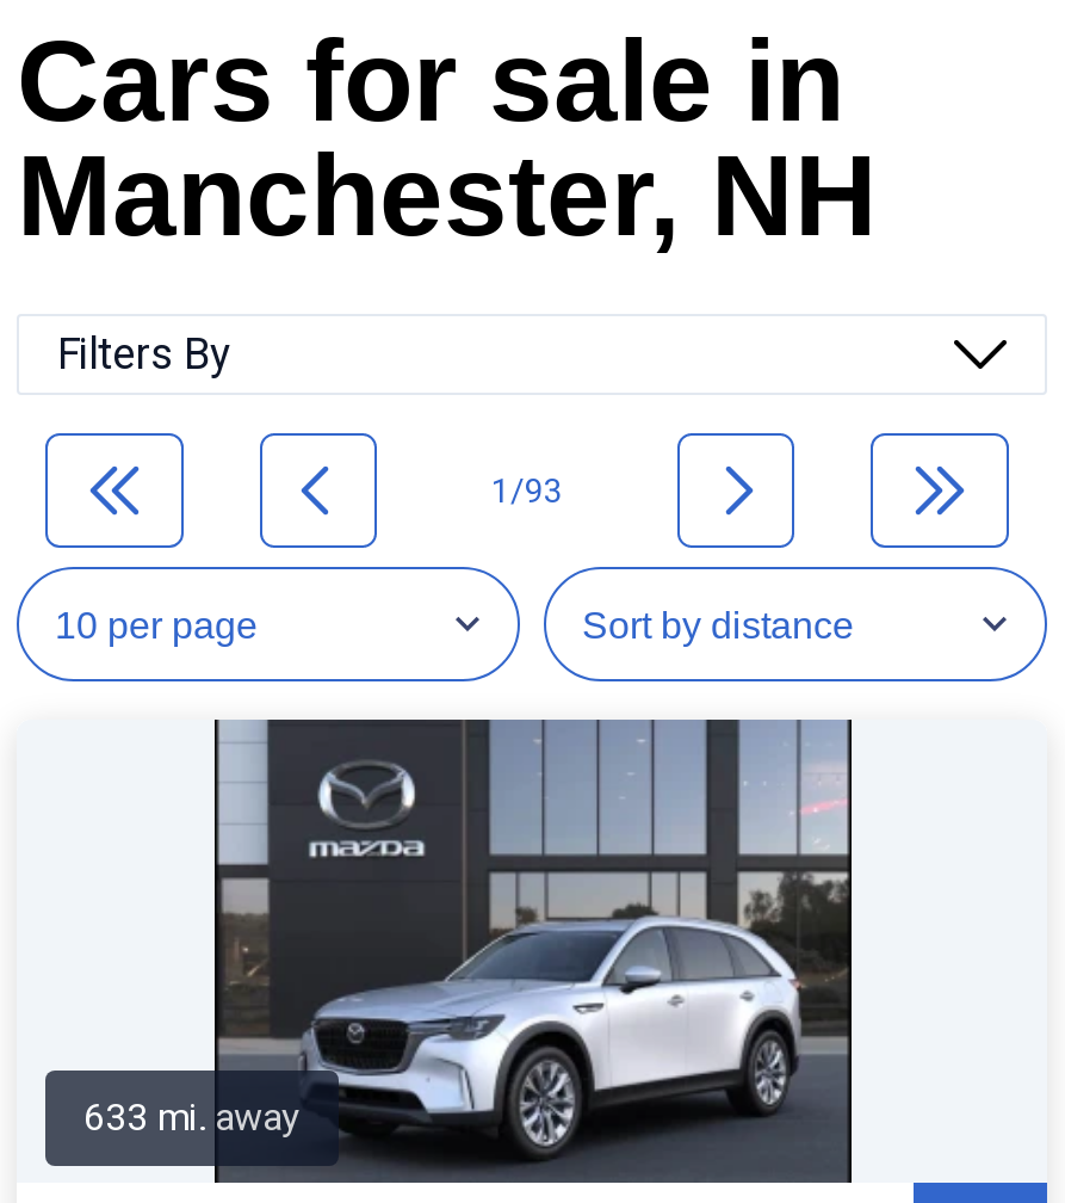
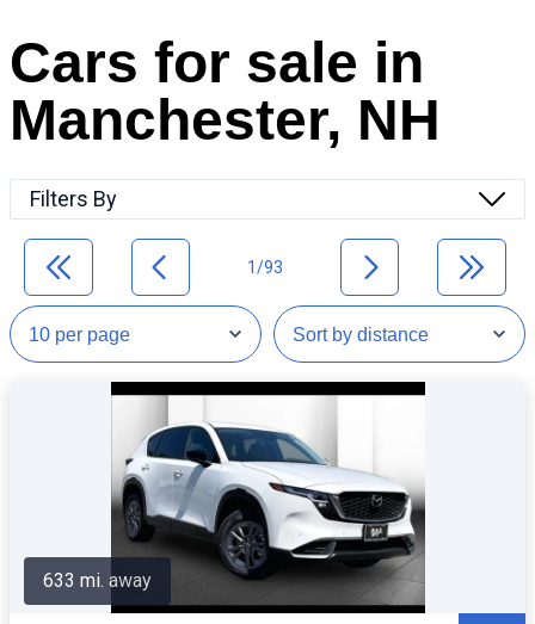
[212,717,854,1183] [image] -> [109,381,428,612] [image]

